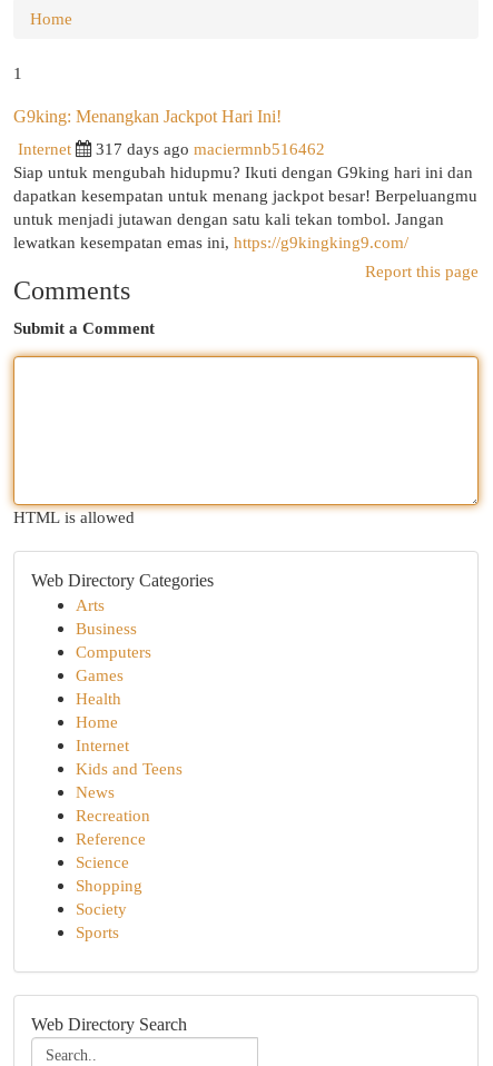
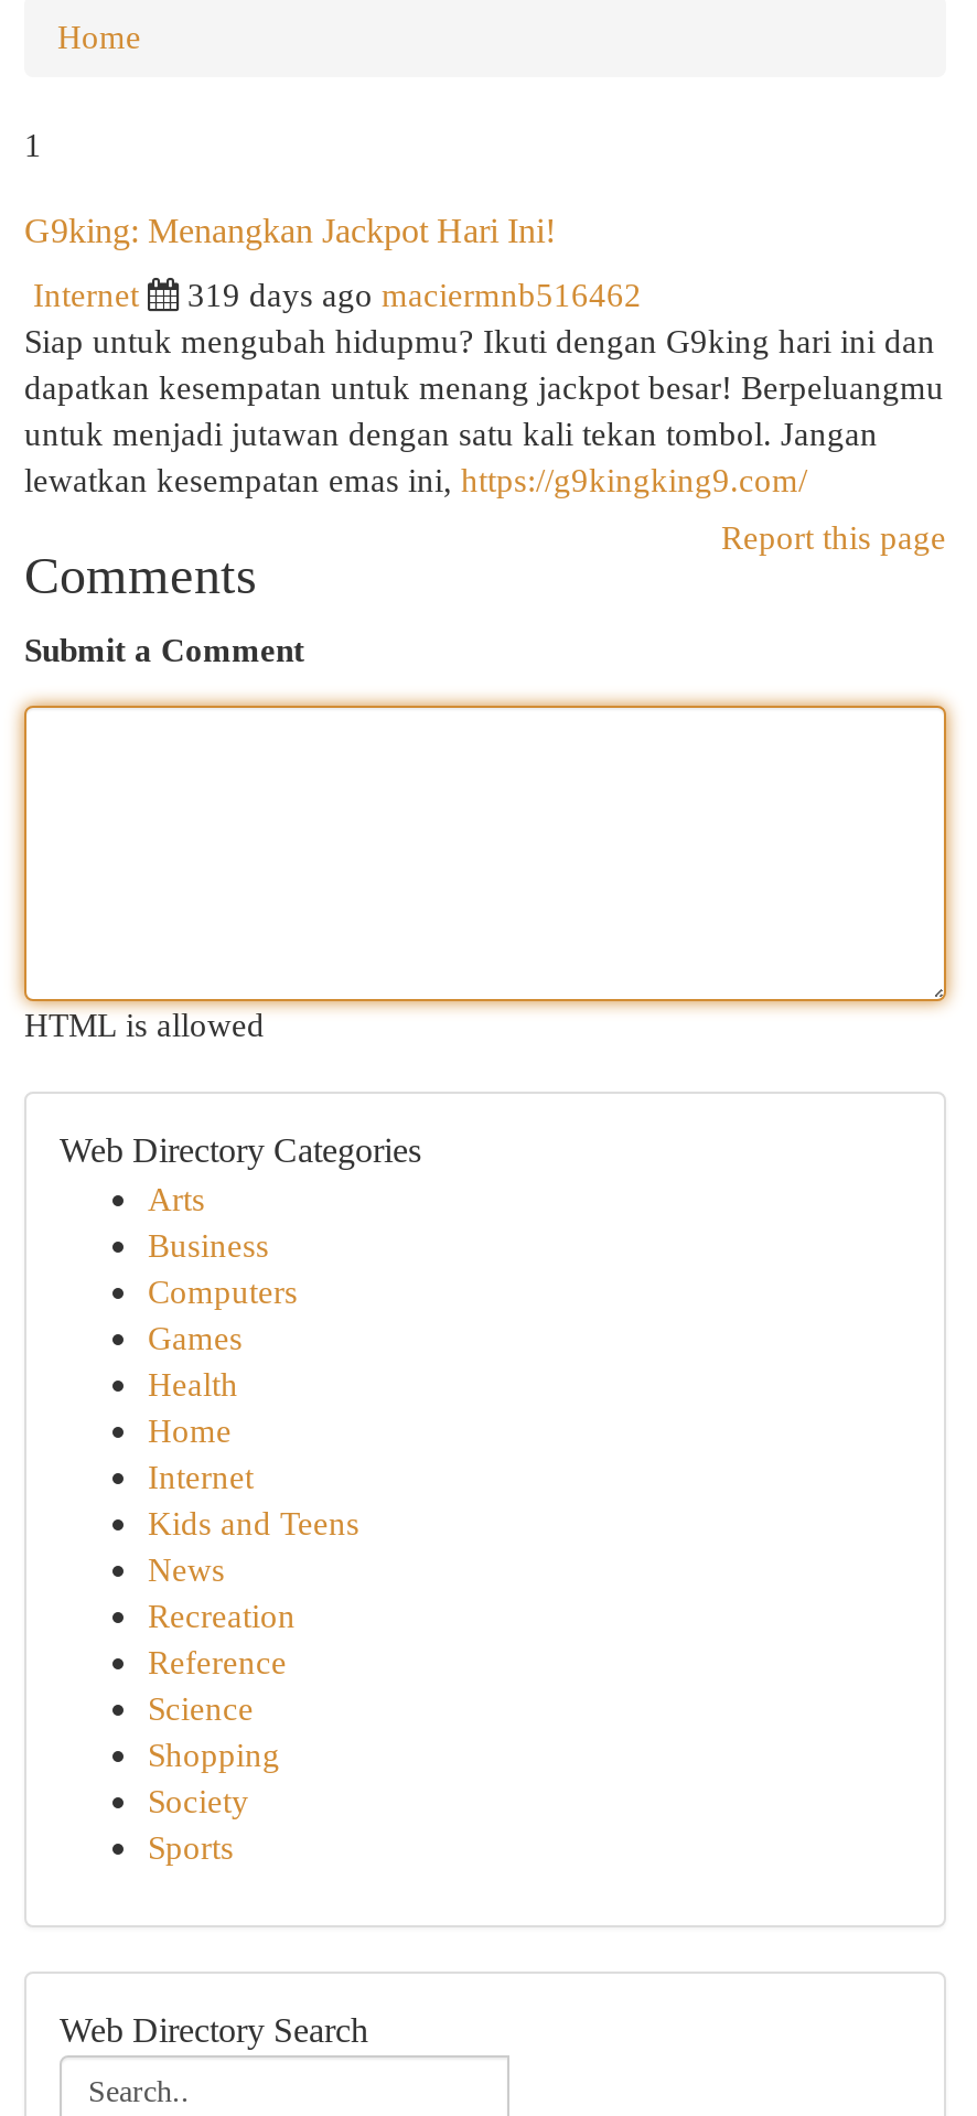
[96,139,325,158] 317 days ago maciermnb516462 -> [187,276,642,313] 319 days ago maciermnb516462

